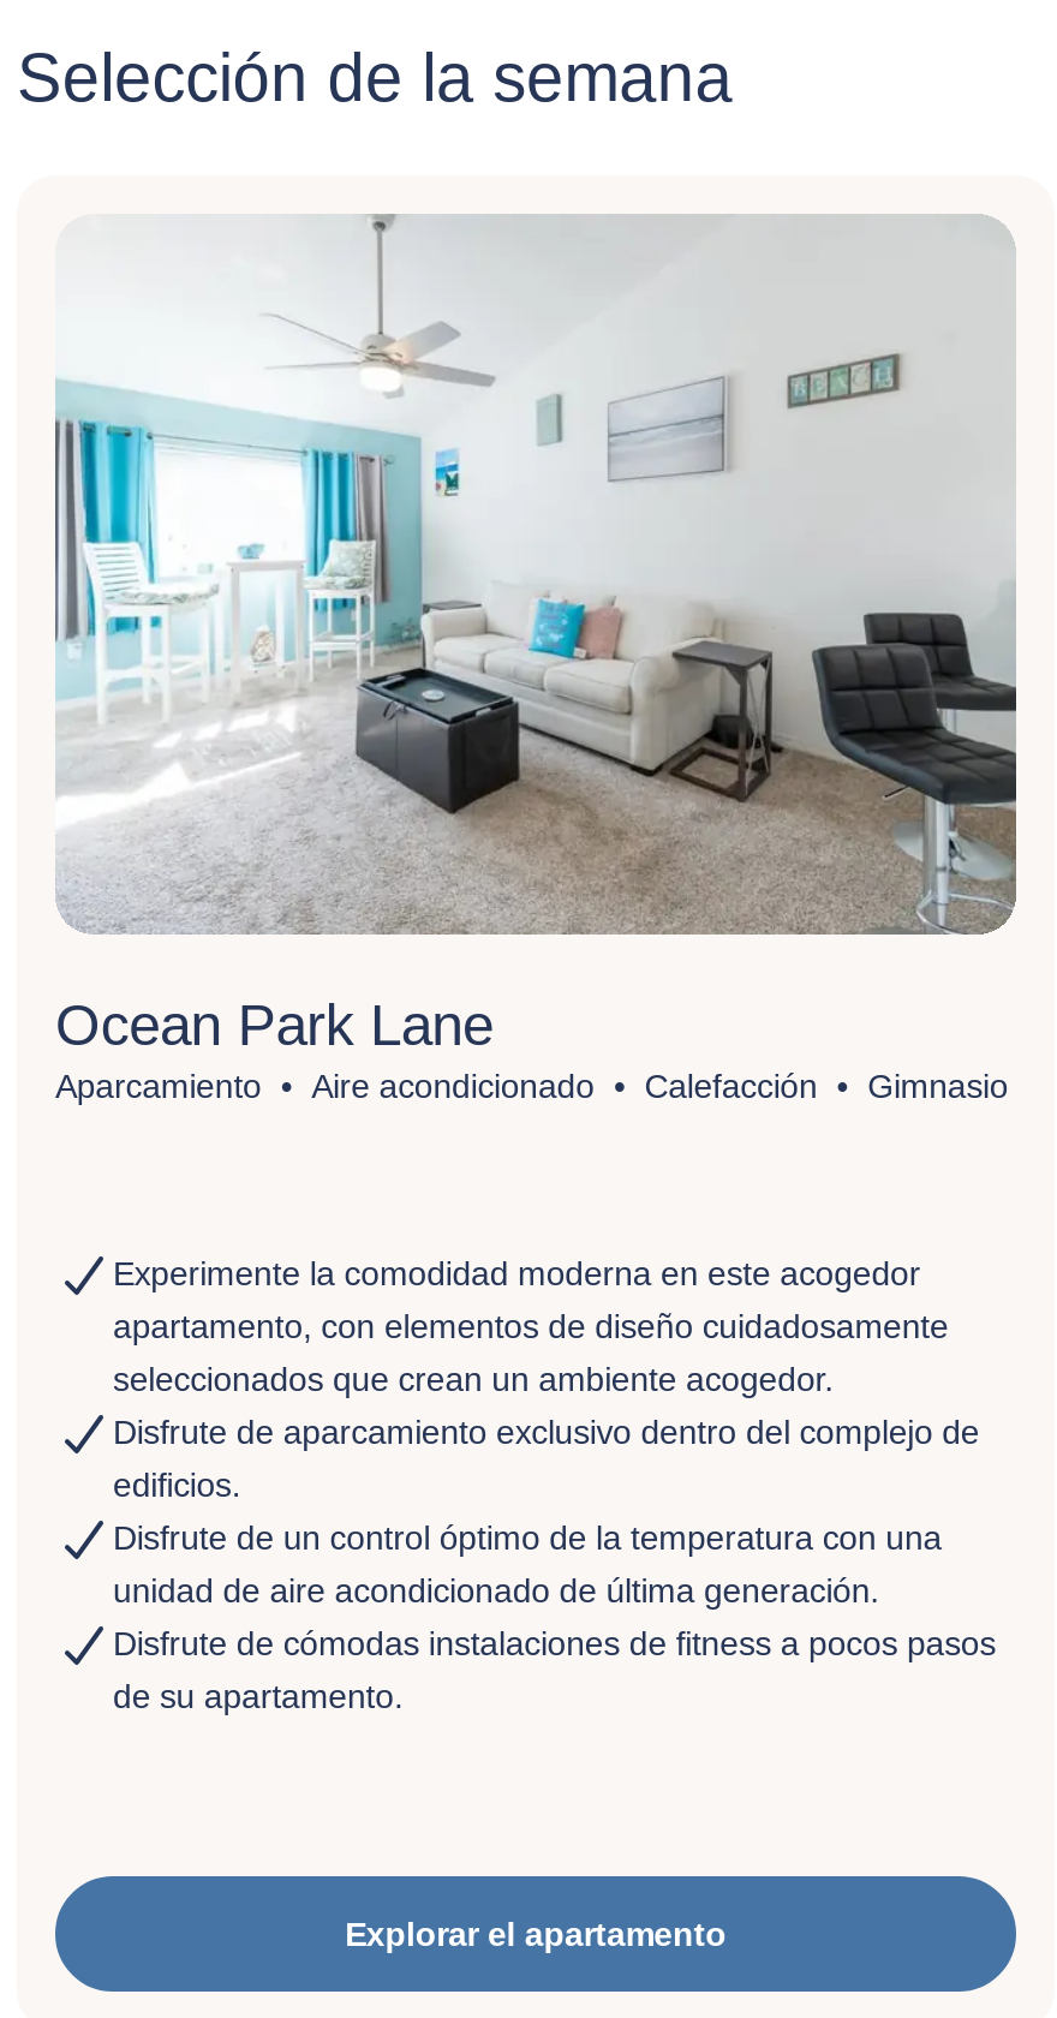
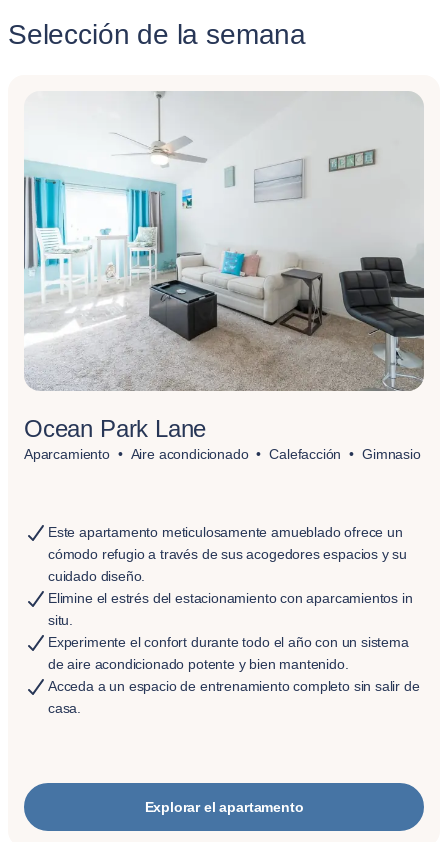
[113,1254,996,1715] Experimente la comodidad moderna en este acogedor | apartamento, con elementos de diseño cuidadosamente | seleccionados que crean un ambiente acogedor. | Disfrute de aparcamiento exclusivo dentro del complejo de | edificios. | Disfrute de un control óptimo de la temperatura con una | unidad de aire acondicionado de última generación. | Disfrute de cómodas instalaciones de fitness a pocos pasos | de su apartamento. -> [48,524,420,716] Este apartamento meticulosamente amueblado ofrece un | cómodo refugio a través de sus acogedores espacios y su | cuidado diseño. | Elimine el estrés del estacionamiento con aparcamientos in | situ. | Experimente el confort durante todo el año con un sistema | de aire acondicionado potente y bien mantenido. | Acceda a un espacio de entrenamiento completo sin salir de | casa.

